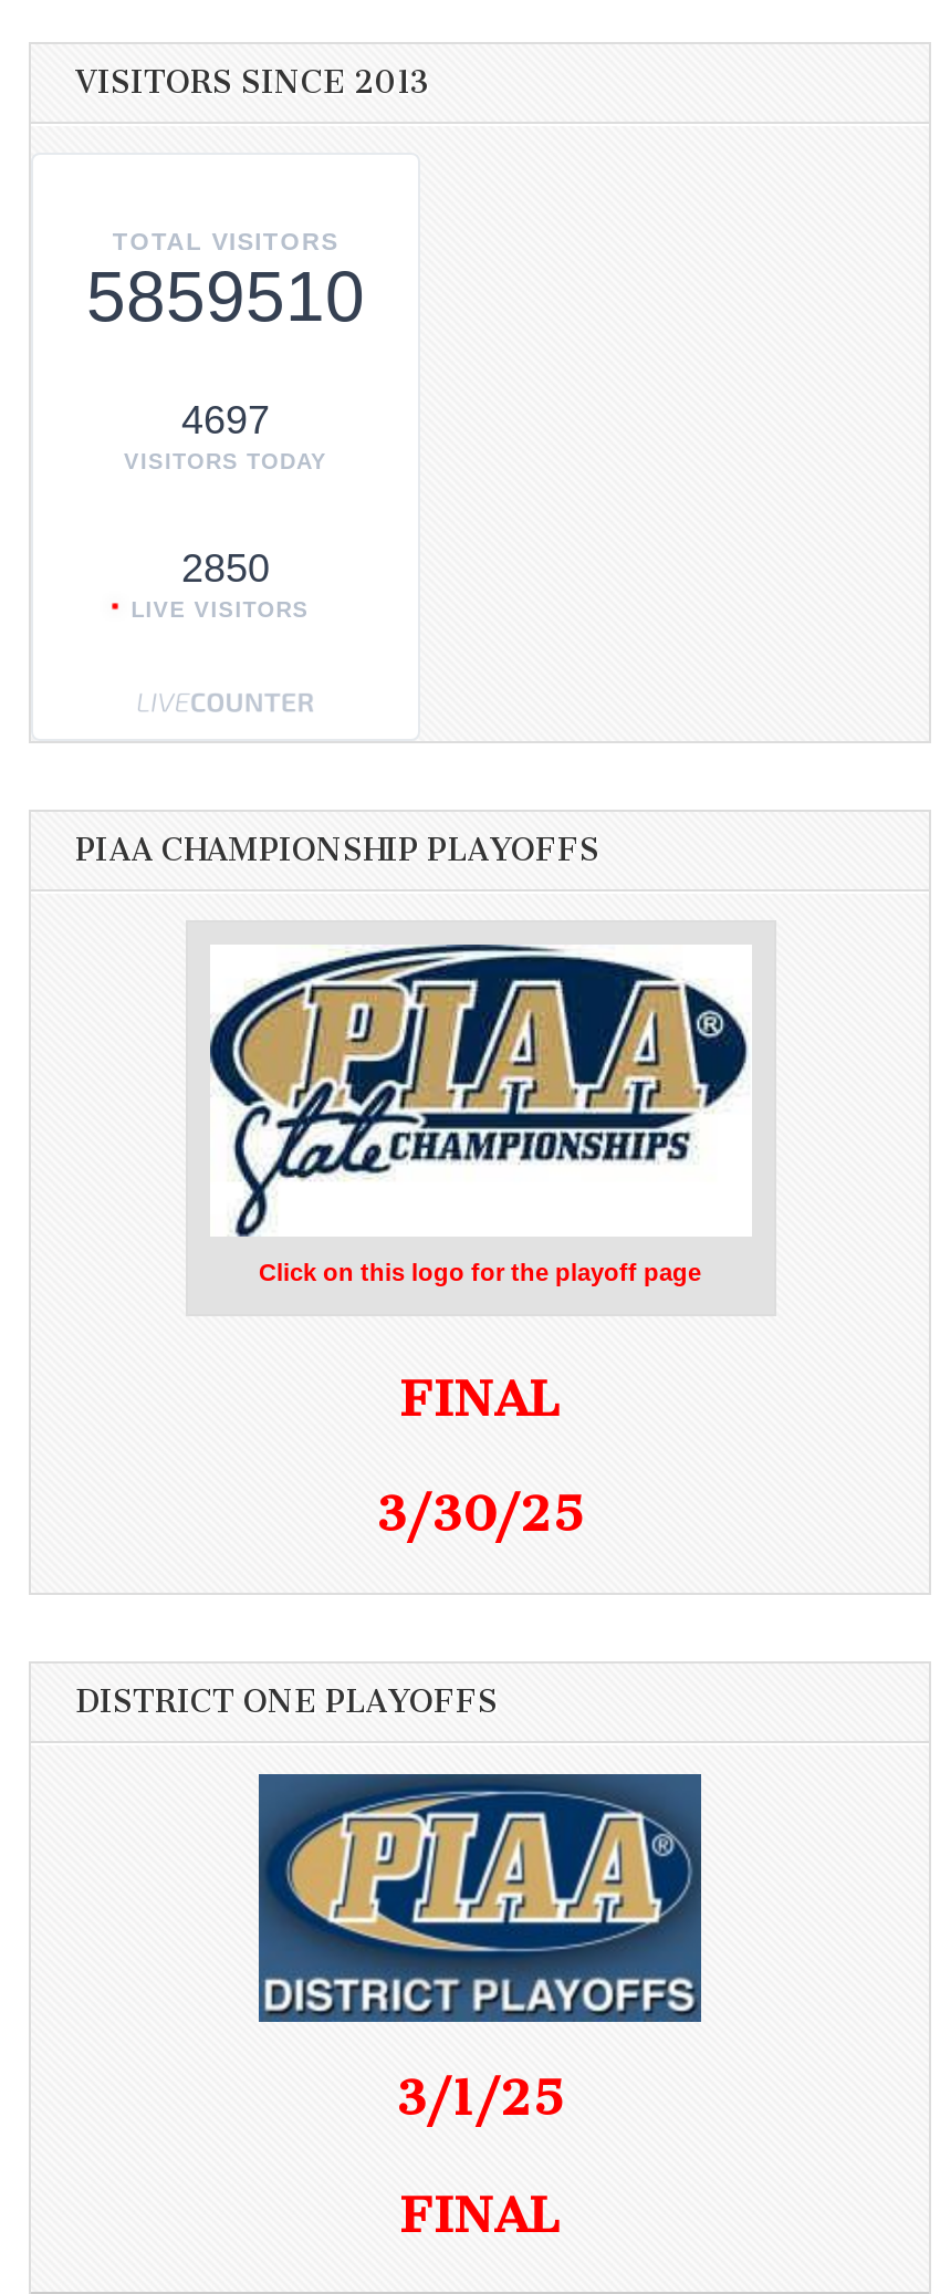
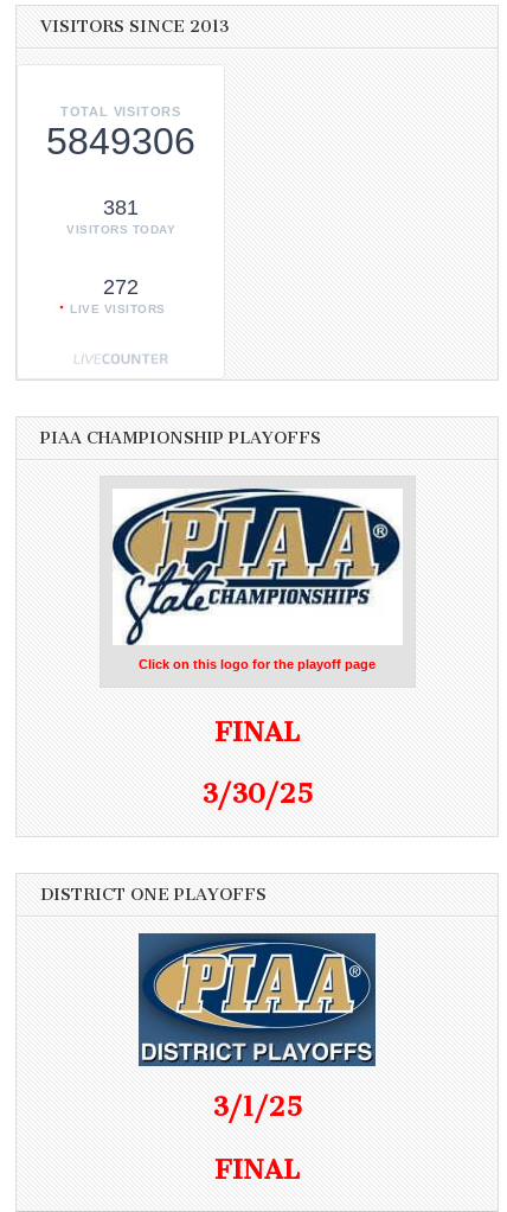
[86,257,365,336] 5859510 -> [46,120,195,163] 5849306
[181,398,270,443] 4697 -> [103,196,139,220] 381
[181,547,270,591] 2850 -> [103,275,139,299] 272

